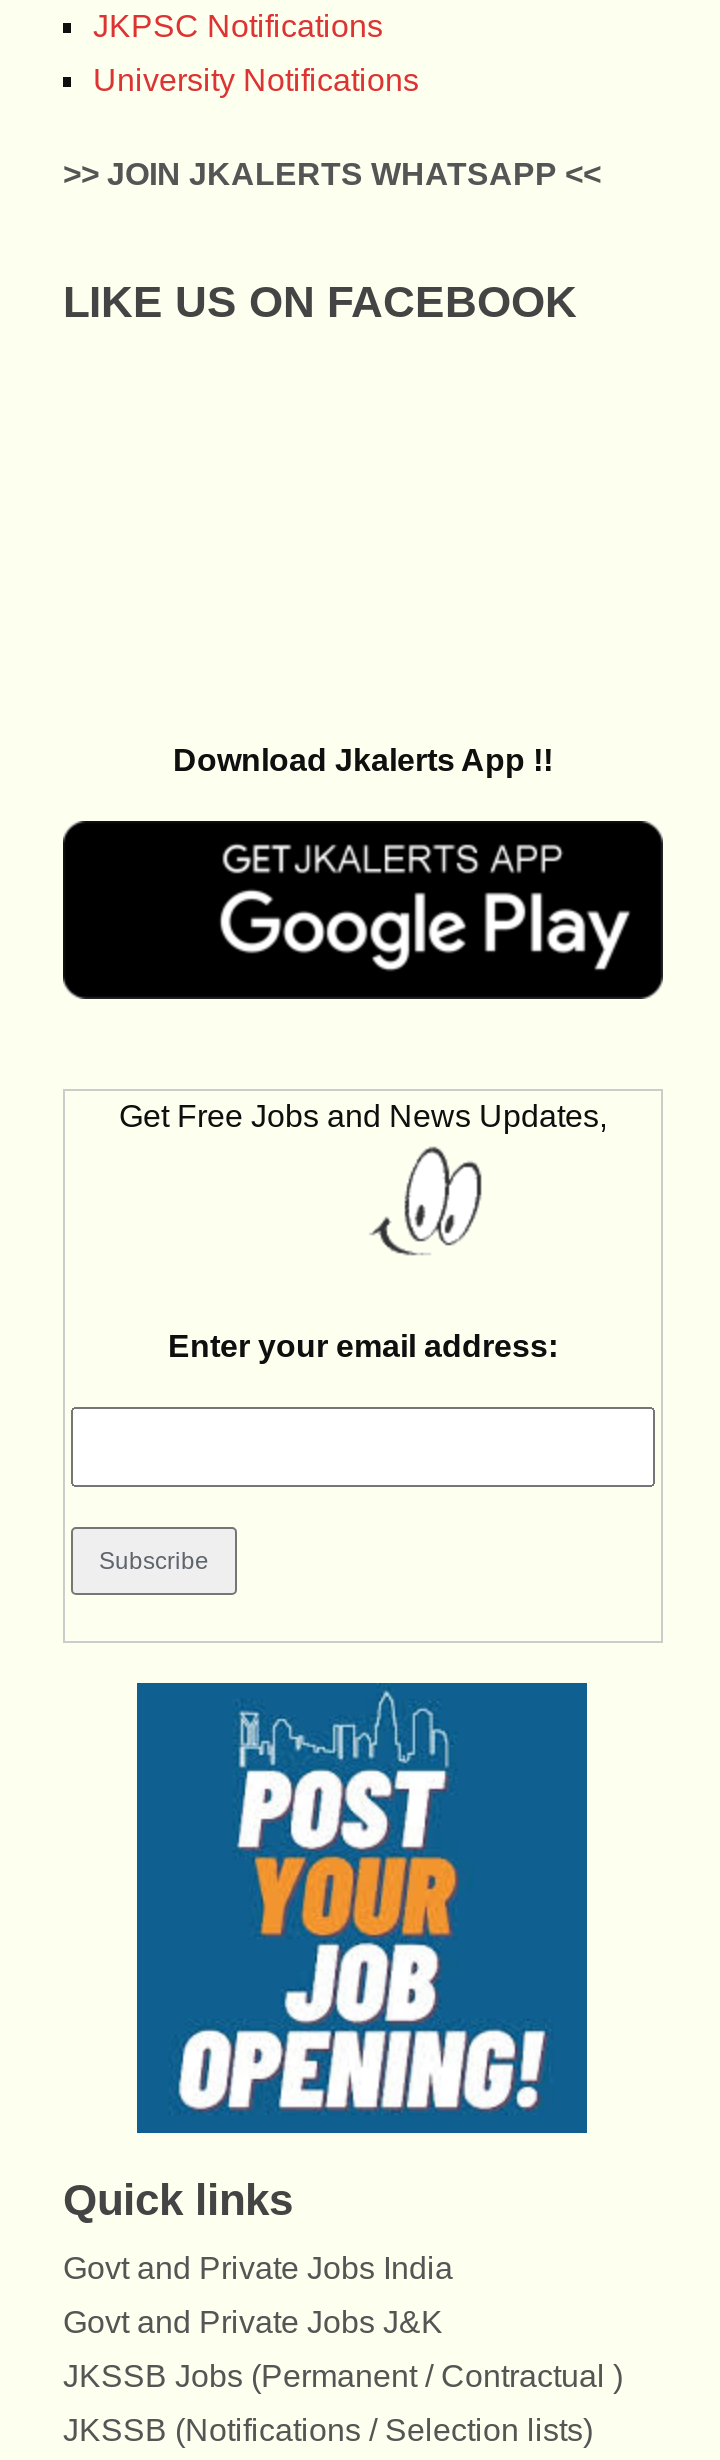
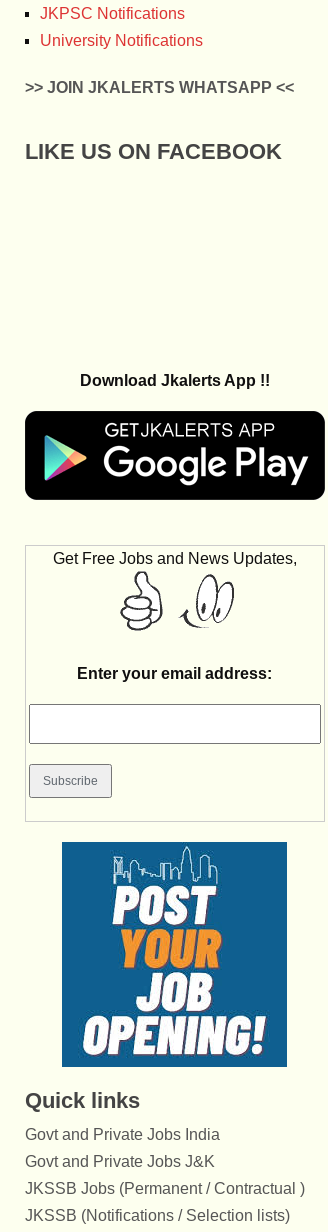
none -> [43,435,87,481] [image]
none -> [119,570,164,632] [image]

